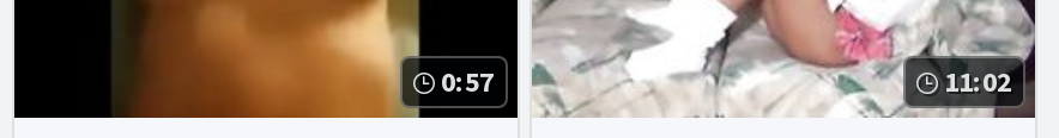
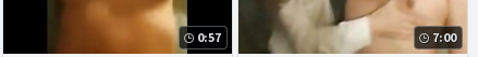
[944,63,1011,99] 11:02 -> [432,28,456,45] 7:00

